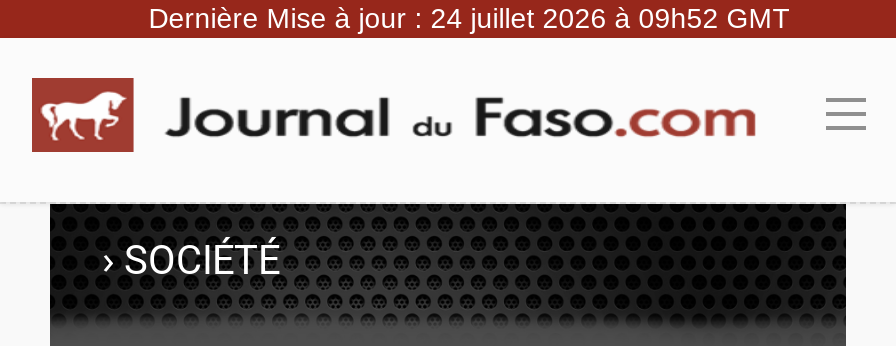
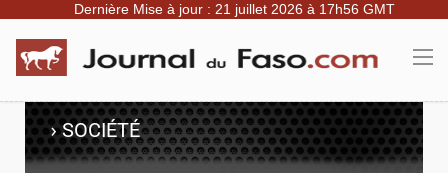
[140,2,790,34] Dernière Mise à jour : 24 juillet 2026 à 09h52 GMT -> [70,1,395,17] Dernière Mise à jour : 21 juillet 2026 à 17h56 GMT

